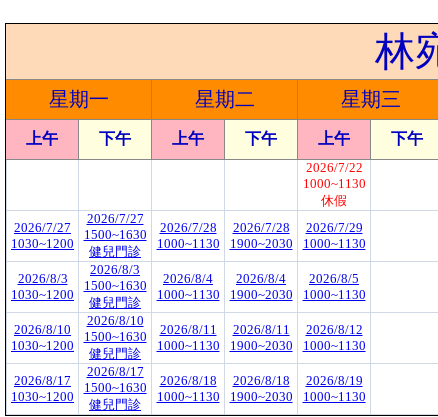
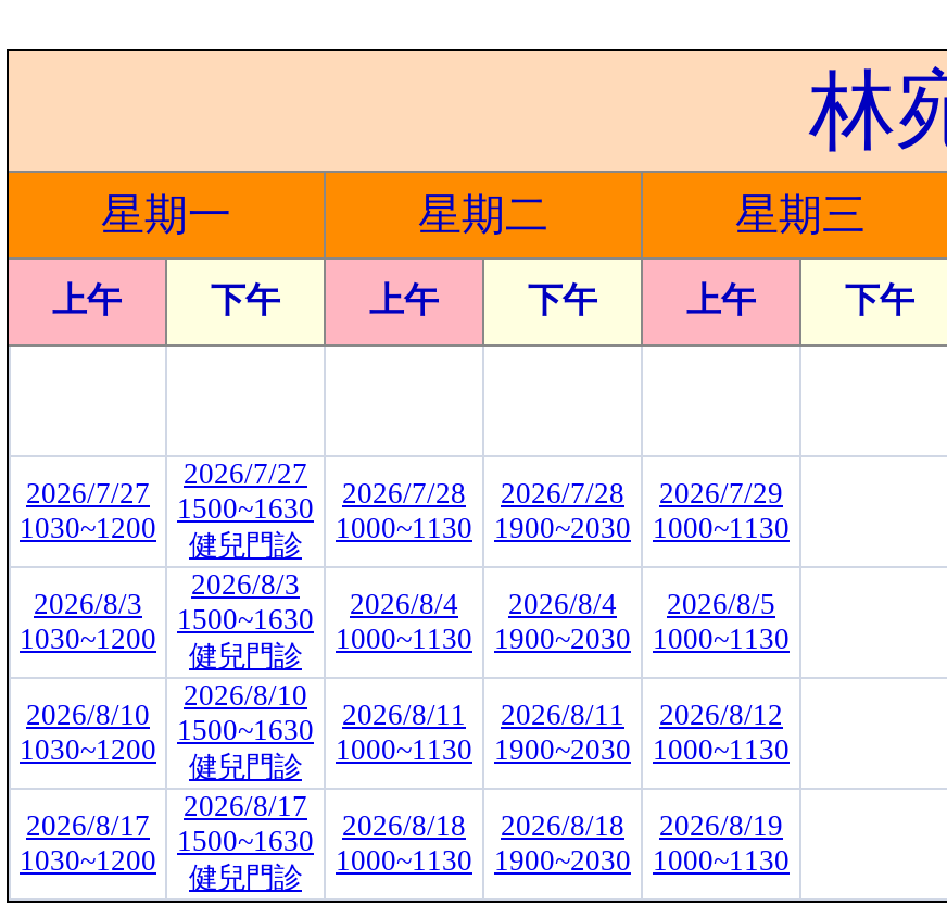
[302,160,365,208] 2026/7/22 | 1000~1130 | 休假 -> none

